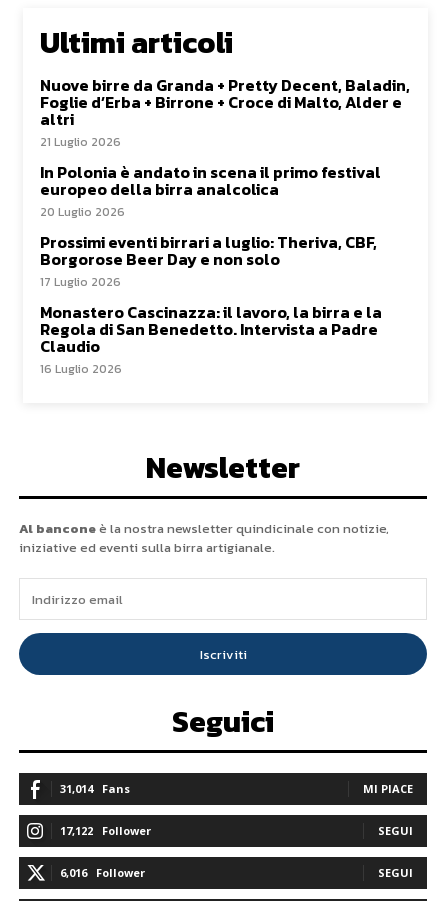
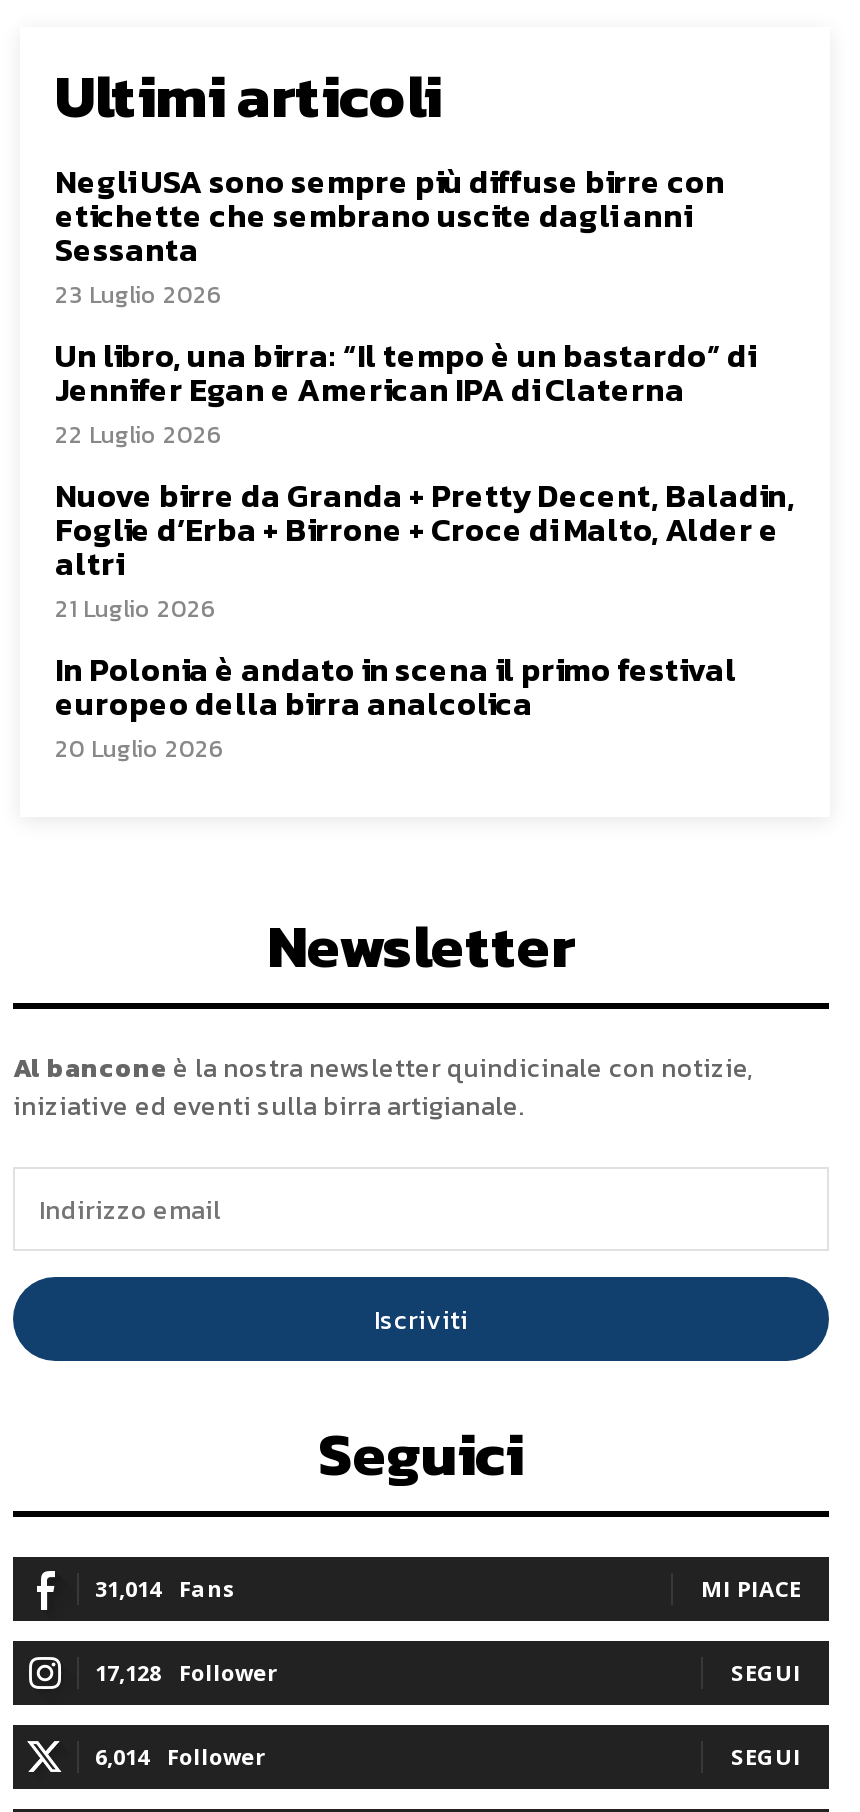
none -> [55,158,755,454] Negli USA sono sempre più diffuse birre con | etichette che sembrano uscite dagli anni | Sessanta | 23 Luglio 2026 | Un libro, una birra: “Il tempo è un bastardo” di | Jennifer Egan e American IPA di Claterna | 22 Luglio 2026
moved [40,73,410,221] -> [55,472,795,768]: Nuove birre da Granda + Pretty Decent, Baladin, | Foglie d’Erba + Birrone + Croce di Malto, Alder e | altri | 21 Luglio 2026 | In Polonia è andato in scena il primo festival | europeo della birra analcolica | 20 Luglio 2026
[40,230,382,378] Prossimi eventi birrari a luglio: Theriva, CBF, | Borgorose Beer Day e non solo | 17 Luglio 2026 | Monastero Cascinazza: il lavoro, la birra e la | Regola di San Benedetto. Intervista a Padre | Claudio | 16 Luglio 2026 -> none
[60,823,151,838] 17,122 Follower -> [95,1658,277,1688] 17,128 Follower
[60,865,145,880] 6,016 Follower -> [95,1742,265,1772] 6,014 Follower

